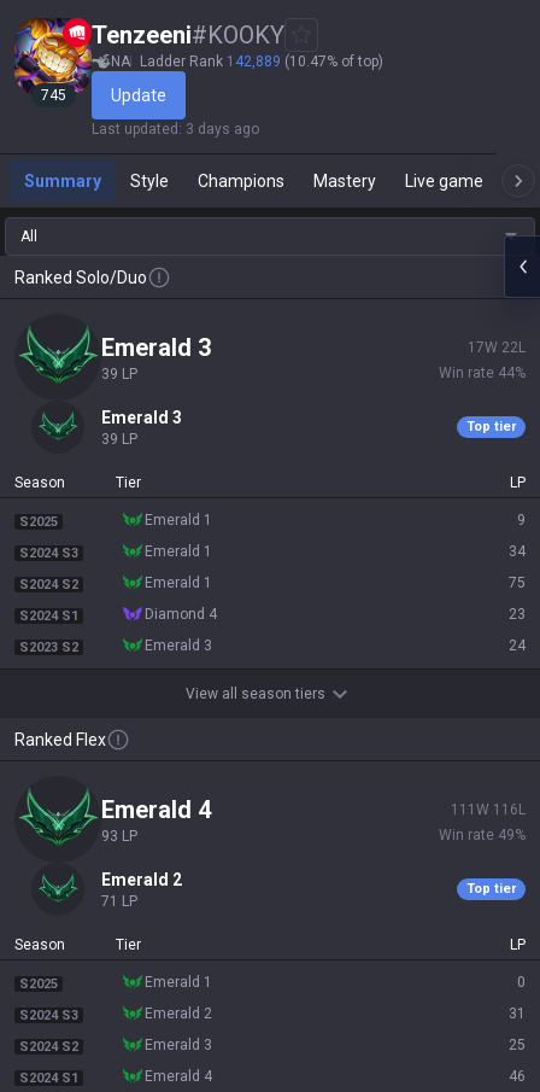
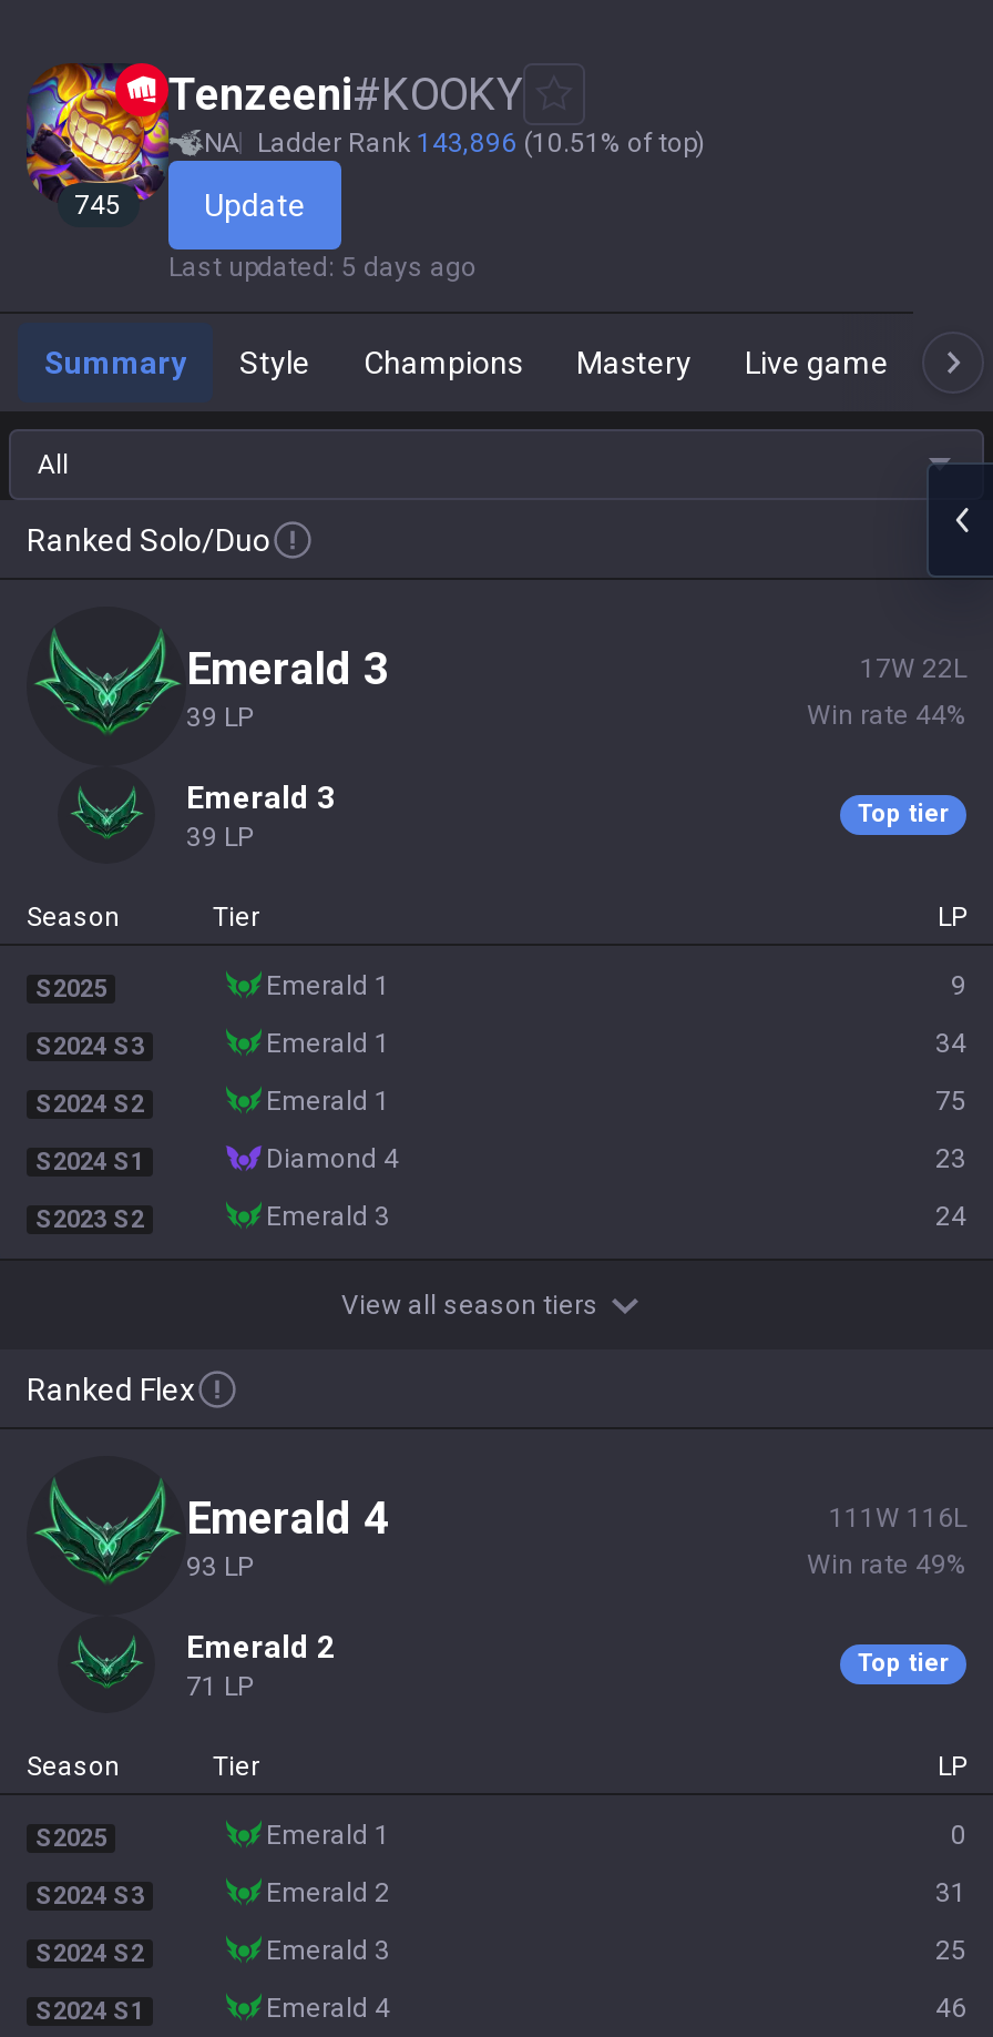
[111,53,383,70] NA Ladder Rank 142,889 (10.47% of top) -> [204,128,705,159] NA Ladder Rank 143,896 (10.51% of top)
[92,121,259,138] Last updated: 3 days ago -> [168,252,477,283] Last updated: 5 days ago

